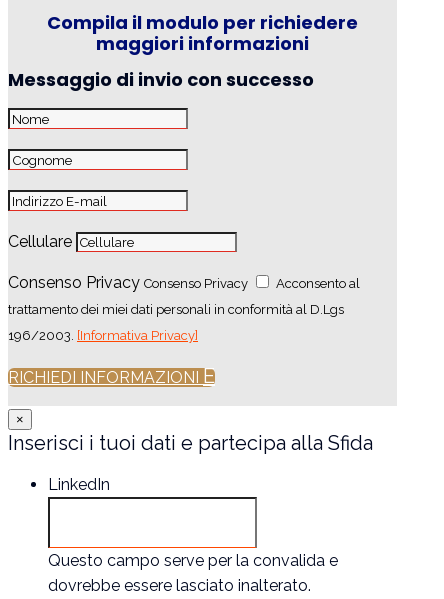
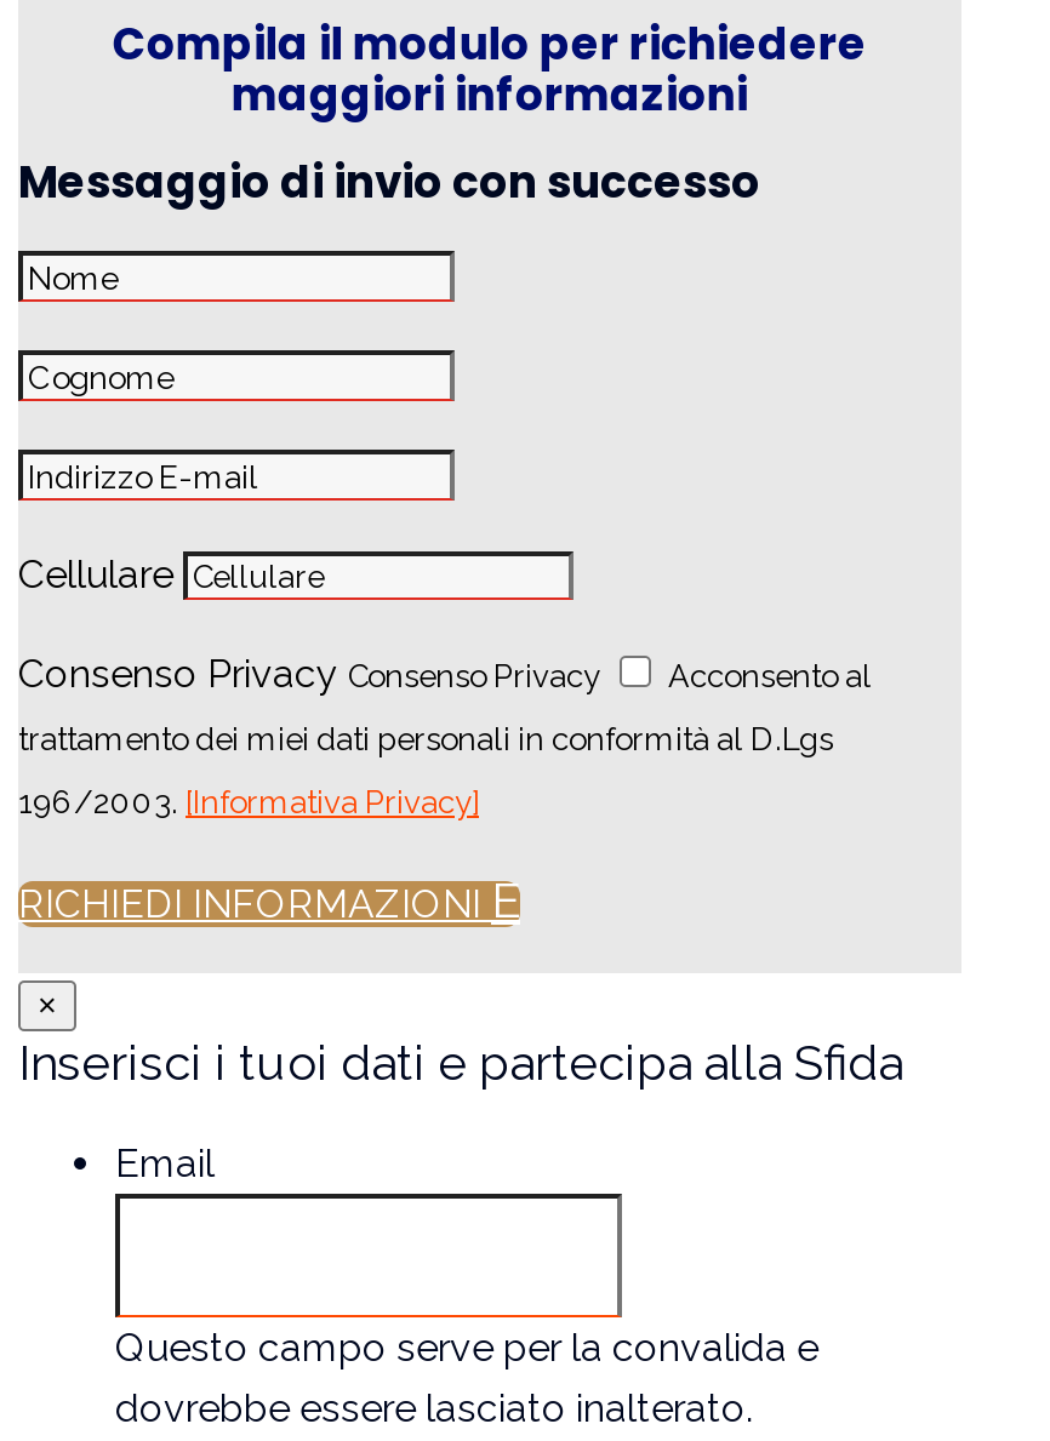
[48,475,110,494] LinkedIn -> [115,1141,215,1187] Email

